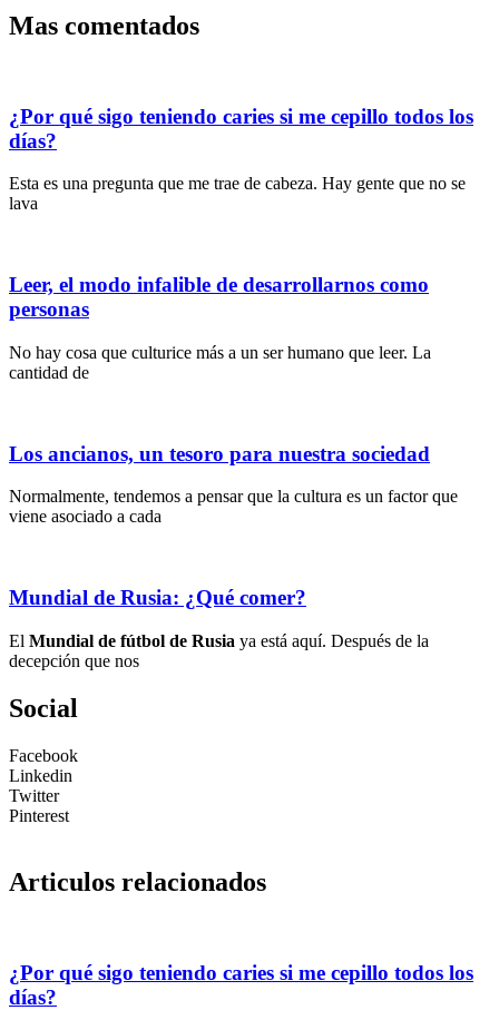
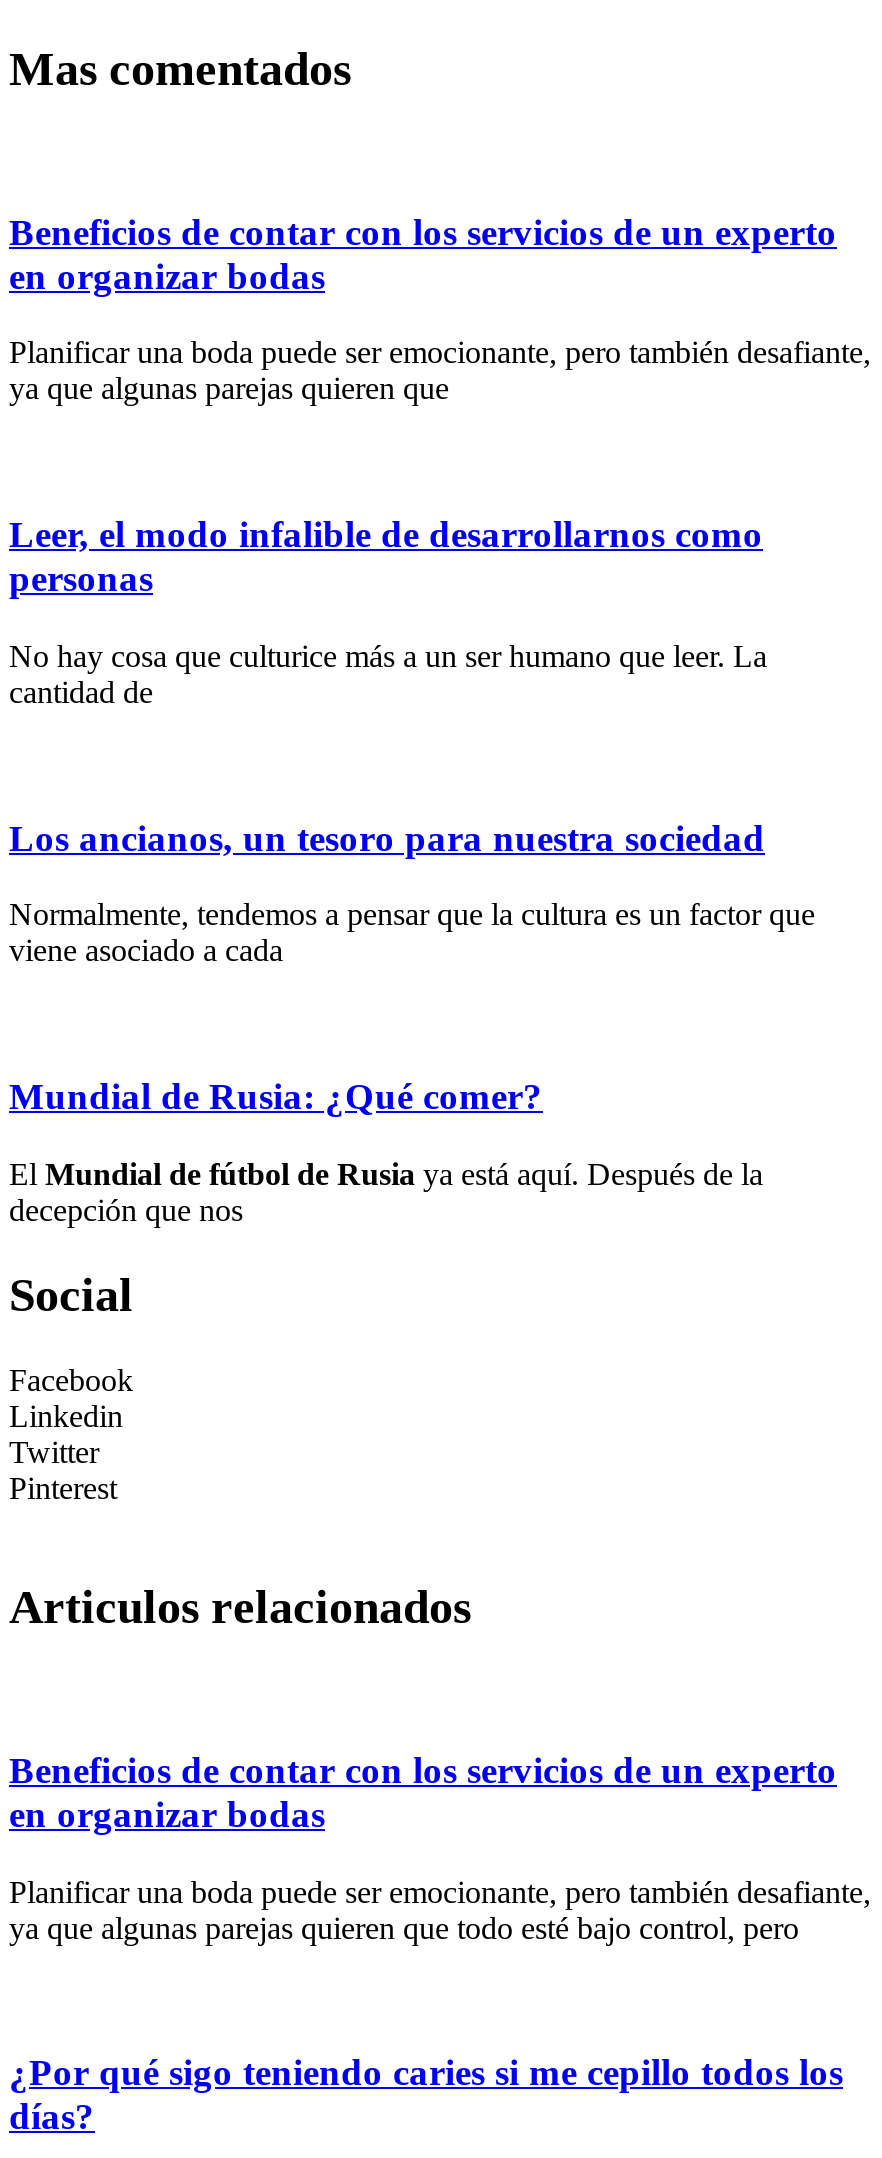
[9,104,473,152] ¿Por qué sigo teniendo caries si me cepillo todos los | días? -> [9,210,837,296] Beneficios de contar con los servicios de un experto | en organizar bodas
[9,174,466,213] Esta es una pregunta que me trae de cabeza. Hay gente que no se | lava -> [9,336,871,406] Planificar una boda puede ser emocionante, pero también desafiante, | ya que algunas parejas quieren que
none -> [9,1749,871,1945] Beneficios de contar con los servicios de un experto | en organizar bodas | Planificar una boda puede ser emocionante, pero también desafiante, | ya que algunas parejas quieren que todo esté bajo control, pero

